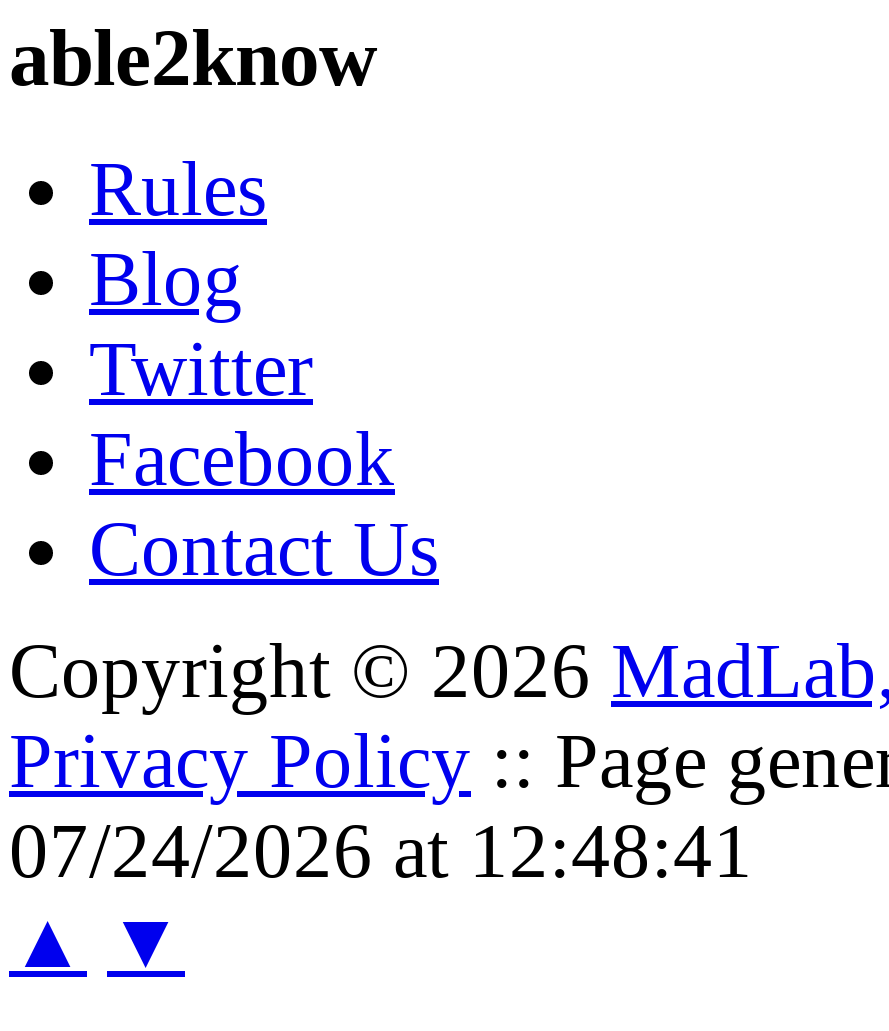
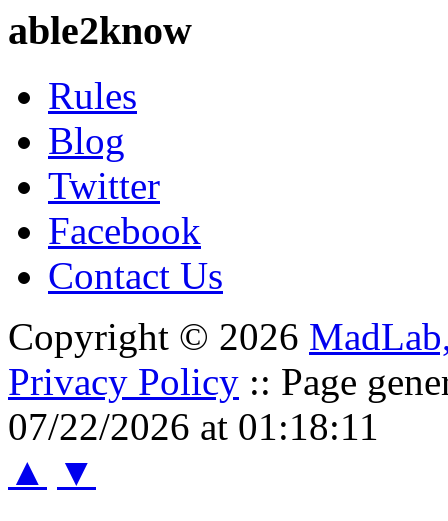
[9,807,753,893] 07/24/2026 at 12:48:41 -> [8,405,379,448] 07/22/2026 at 01:18:11

